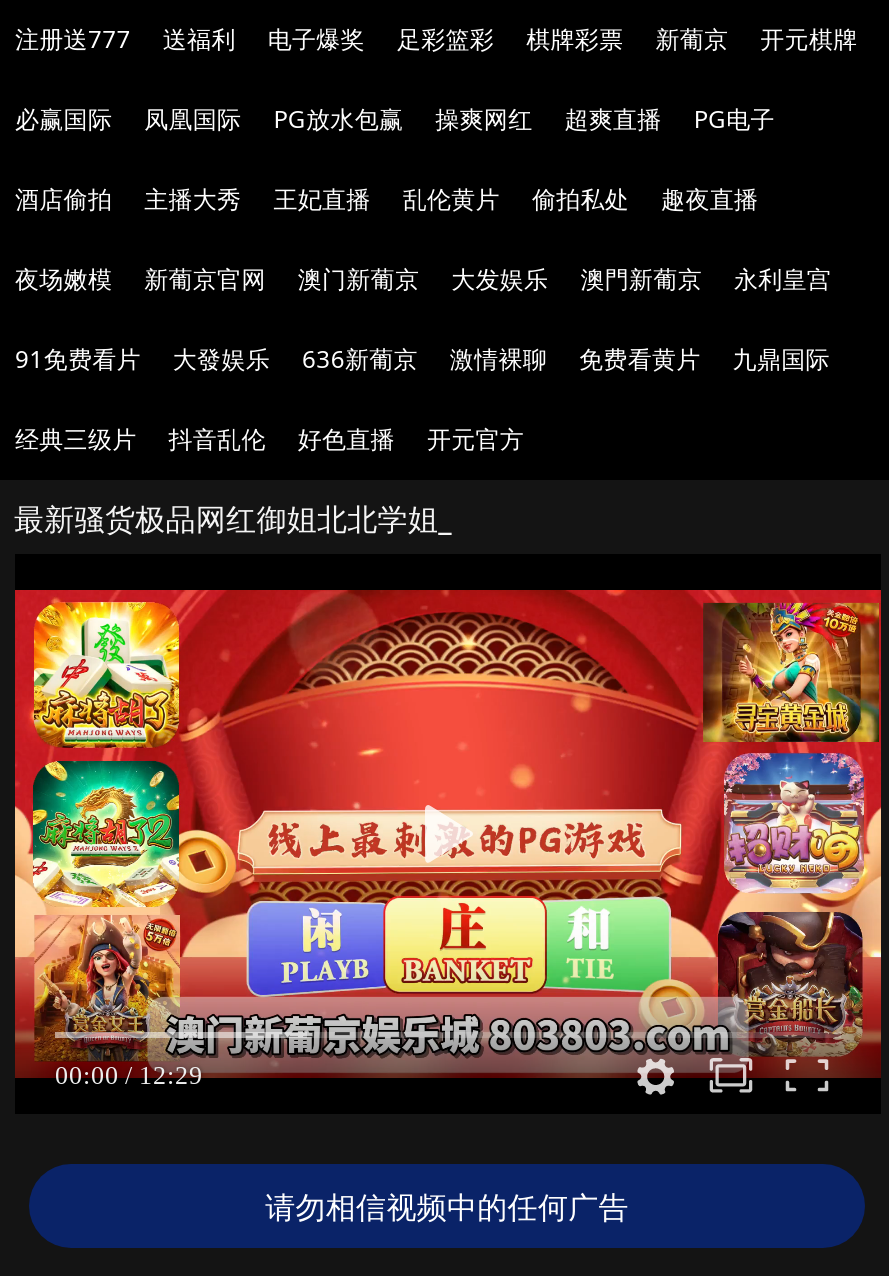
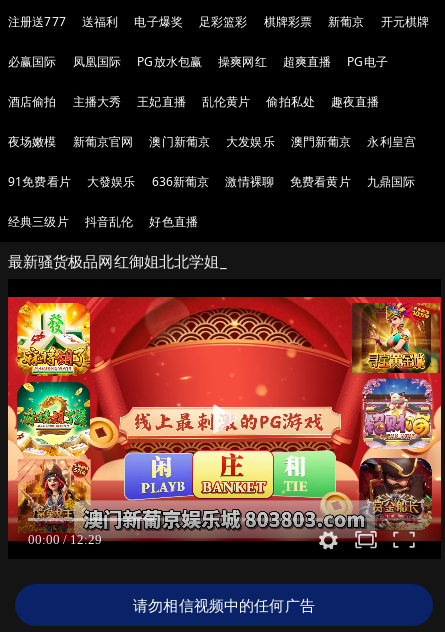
[427,422,524,456] 开元官方 -> none

